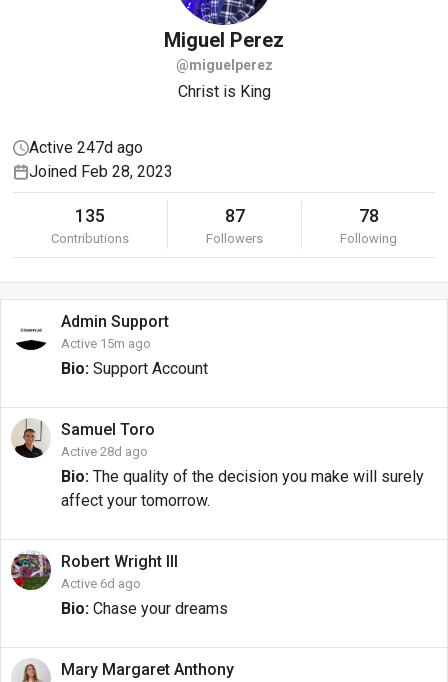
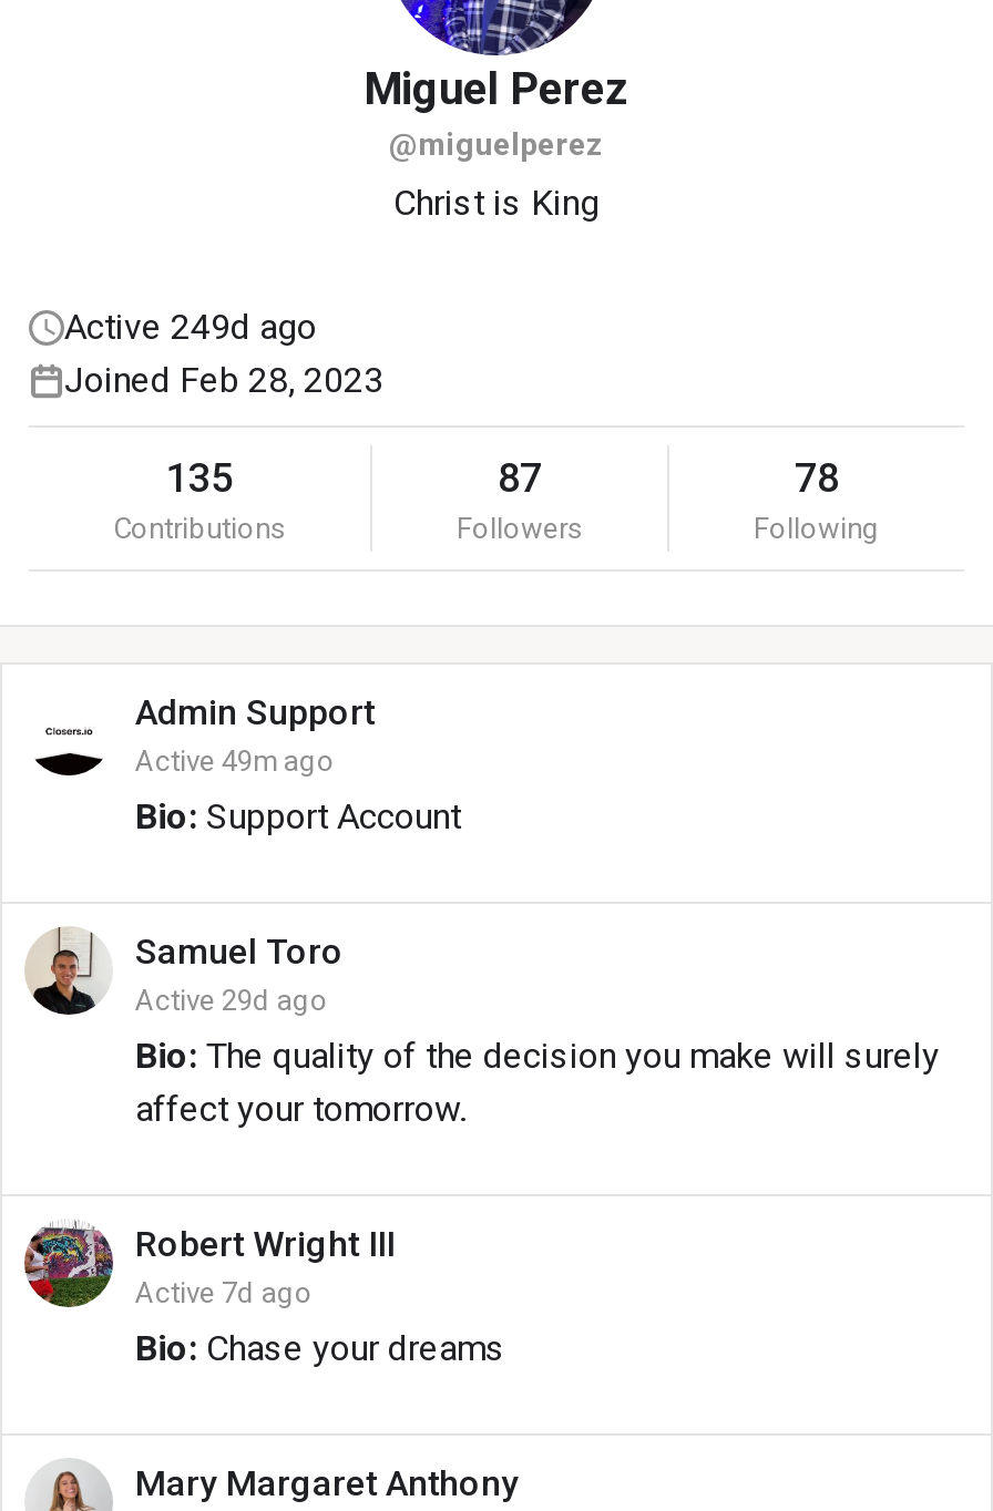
[29,138,143,157] Active 247d ago -> [64,306,317,348] Active 249d ago
[61,336,151,351] Active 15m ago -> [135,744,335,778] Active 49m ago
[61,444,148,459] Active 28d ago -> [135,984,328,1017] Active 29d ago
[61,576,141,591] Active 6d ago -> [135,1276,313,1309] Active 7d ago

